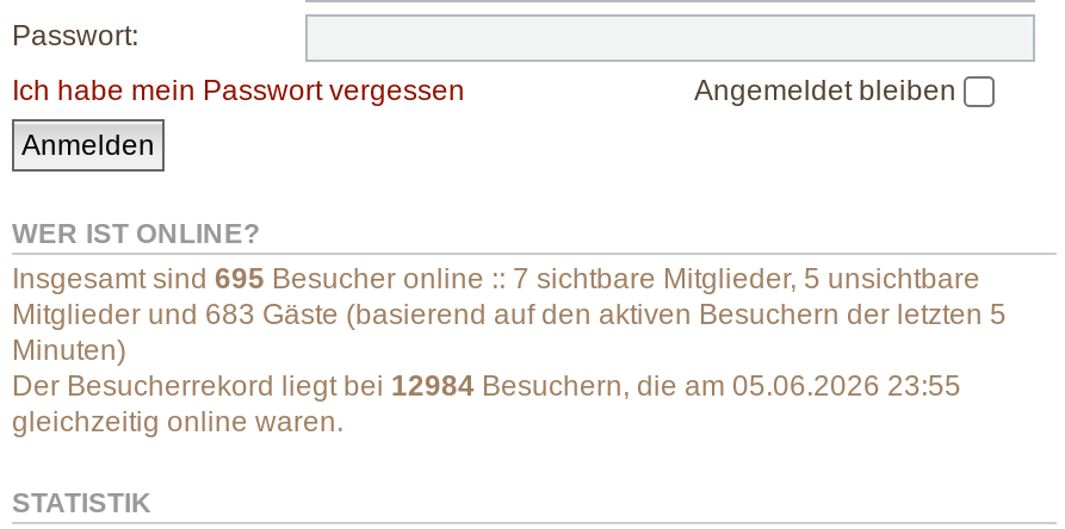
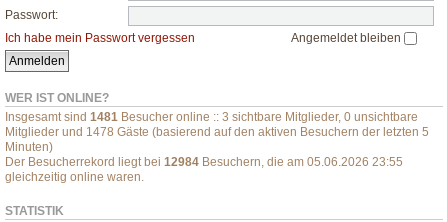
[12,263,980,296] Insgesamt sind 695 Besucher online :: 7 sichtbare Mitglieder, 5 unsichtbare -> [5,110,418,124] Insgesamt sind 1481 Besucher online :: 3 sichtbare Mitglieder, 0 unsichtbare
[12,299,1007,332] Mitglieder und 683 Gäste (basierend auf den aktiven Besuchern der letzten 5 -> [5,125,429,139] Mitglieder und 1478 Gäste (basierend auf den aktiven Besuchern der letzten 5

